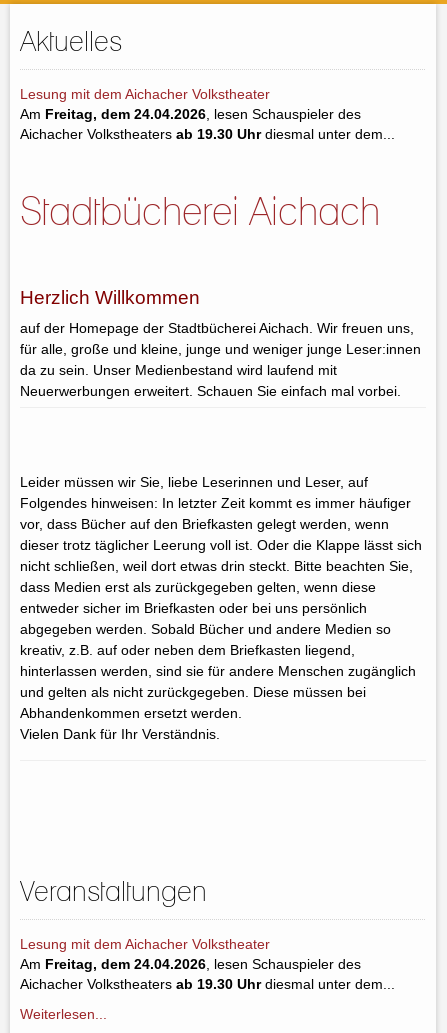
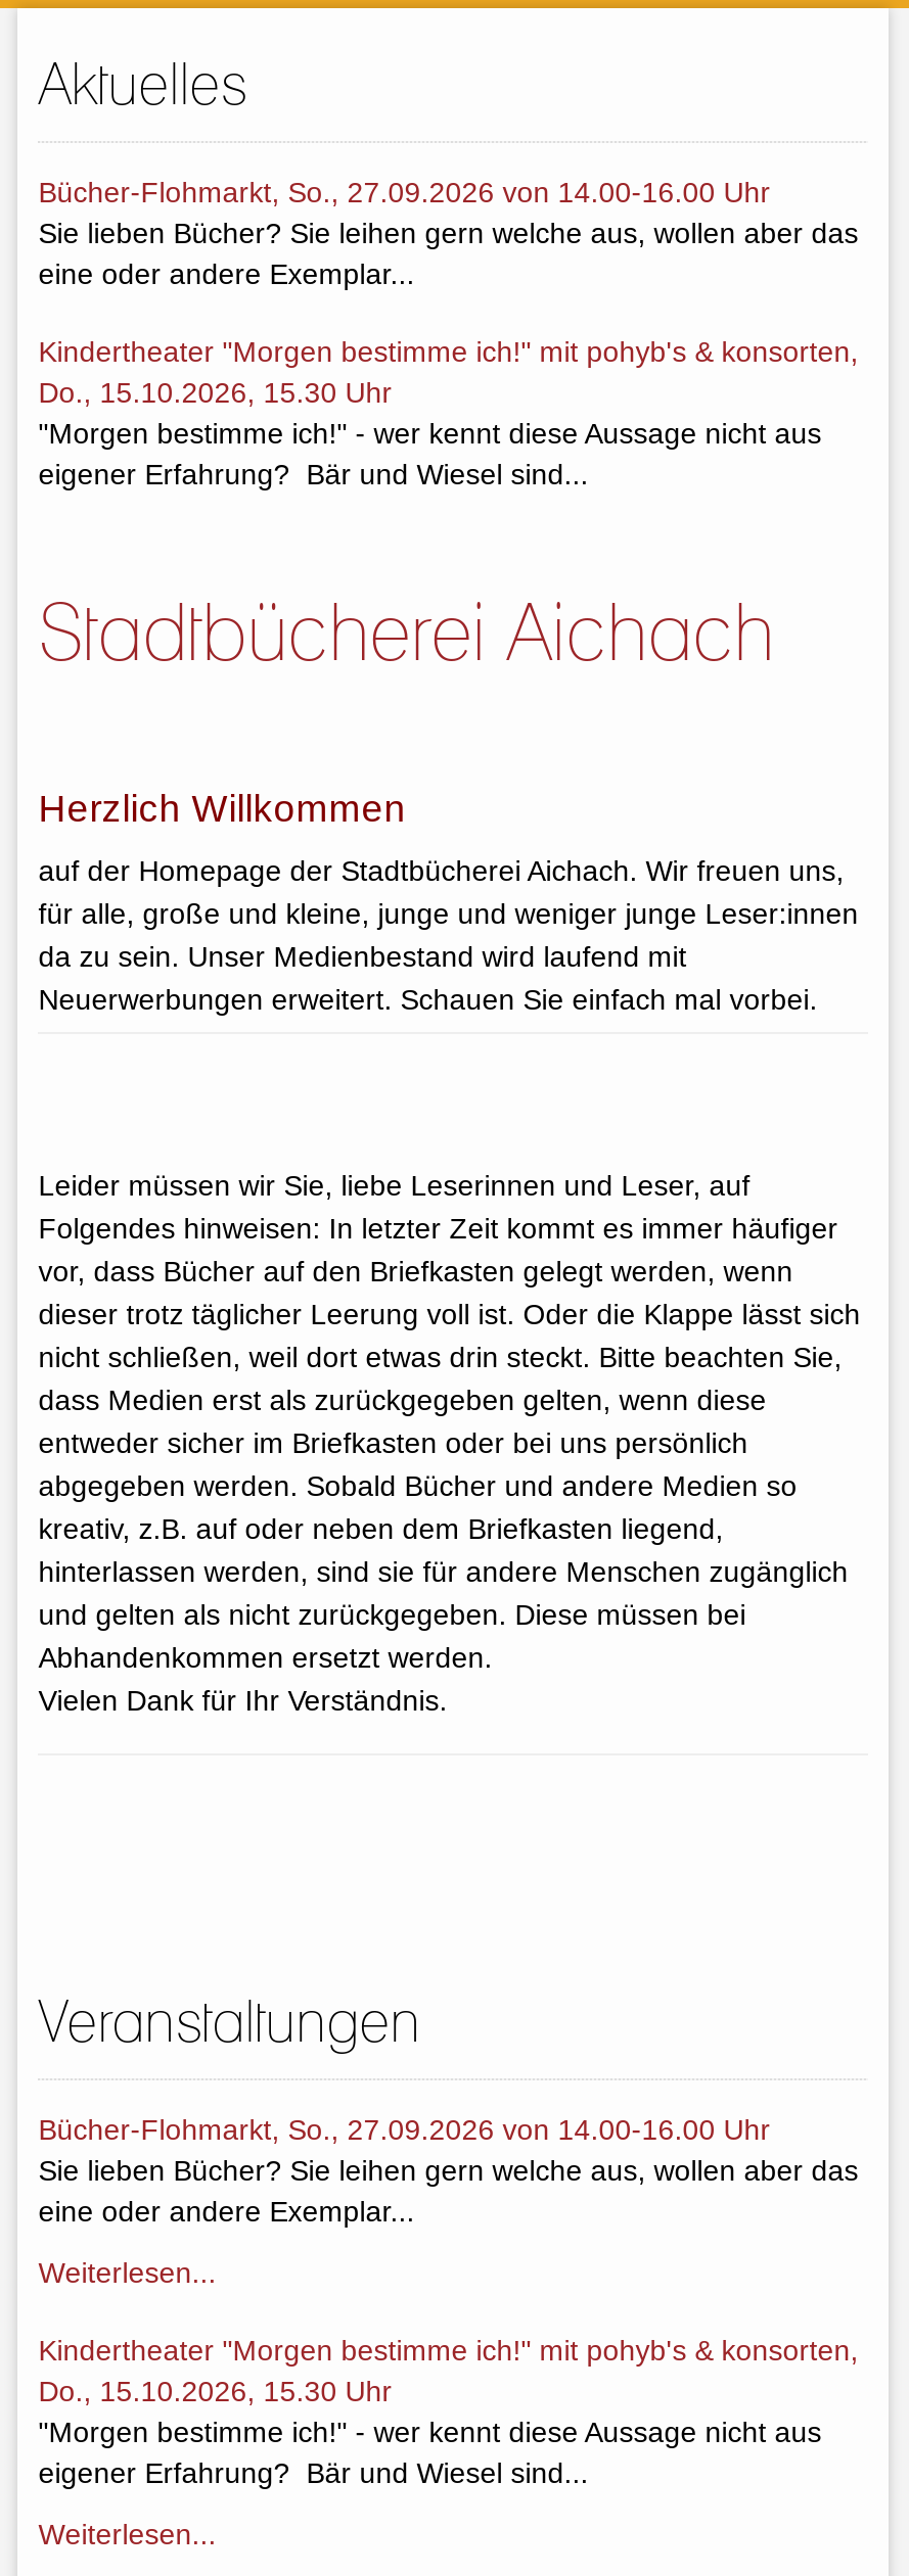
[20,86,395,142] Lesung mit dem Aichacher Volkstheater | Am Freitag, dem 24.04.2026, lesen Schauspieler des | Aichacher Volkstheaters ab 19.30 Uhr diesmal unter dem... -> [38,176,858,490] Bücher-Flohmarkt, So., 27.09.2026 von 14.00-16.00 Uhr | Sie lieben Bücher? Sie leihen gern welche aus, wollen aber das | eine oder andere Exemplar... | Kindertheater "Morgen bestimme ich!" mit pohyb's & konsorten, | Do., 15.10.2026, 15.30 Uhr | "Morgen bestimme ich!" - wer kennt diese Aussage nicht aus | eigener Erfahrung? Bär und Wiesel sind...
[20,936,395,992] Lesung mit dem Aichacher Volkstheater | Am Freitag, dem 24.04.2026, lesen Schauspieler des | Aichacher Volkstheaters ab 19.30 Uhr diesmal unter dem... -> [38,2113,858,2489] Bücher-Flohmarkt, So., 27.09.2026 von 14.00-16.00 Uhr | Sie lieben Bücher? Sie leihen gern welche aus, wollen aber das | eine oder andere Exemplar... | Weiterlesen... | Kindertheater "Morgen bestimme ich!" mit pohyb's & konsorten, | Do., 15.10.2026, 15.30 Uhr | "Morgen bestimme ich!" - wer kennt diese Aussage nicht aus | eigener Erfahrung? Bär und Wiesel sind...

